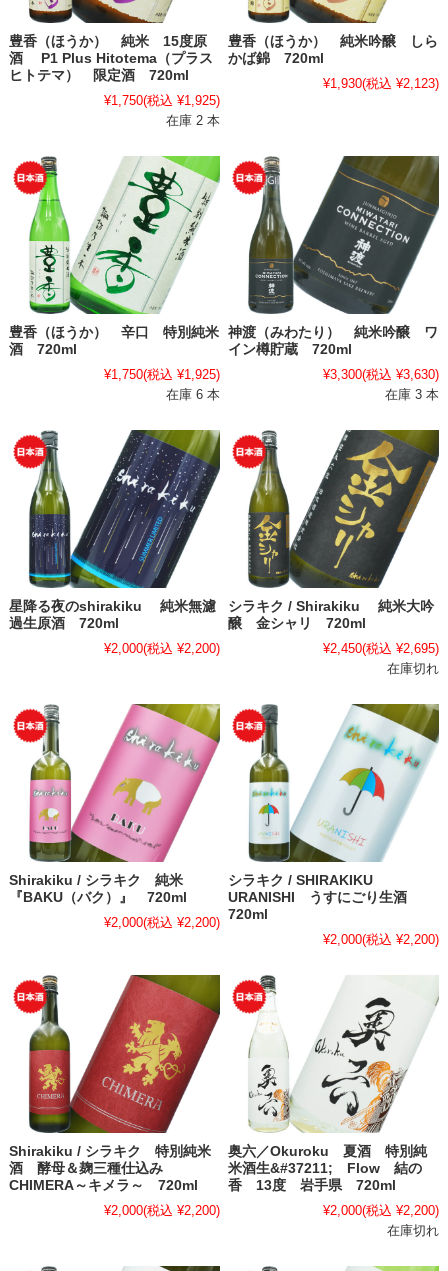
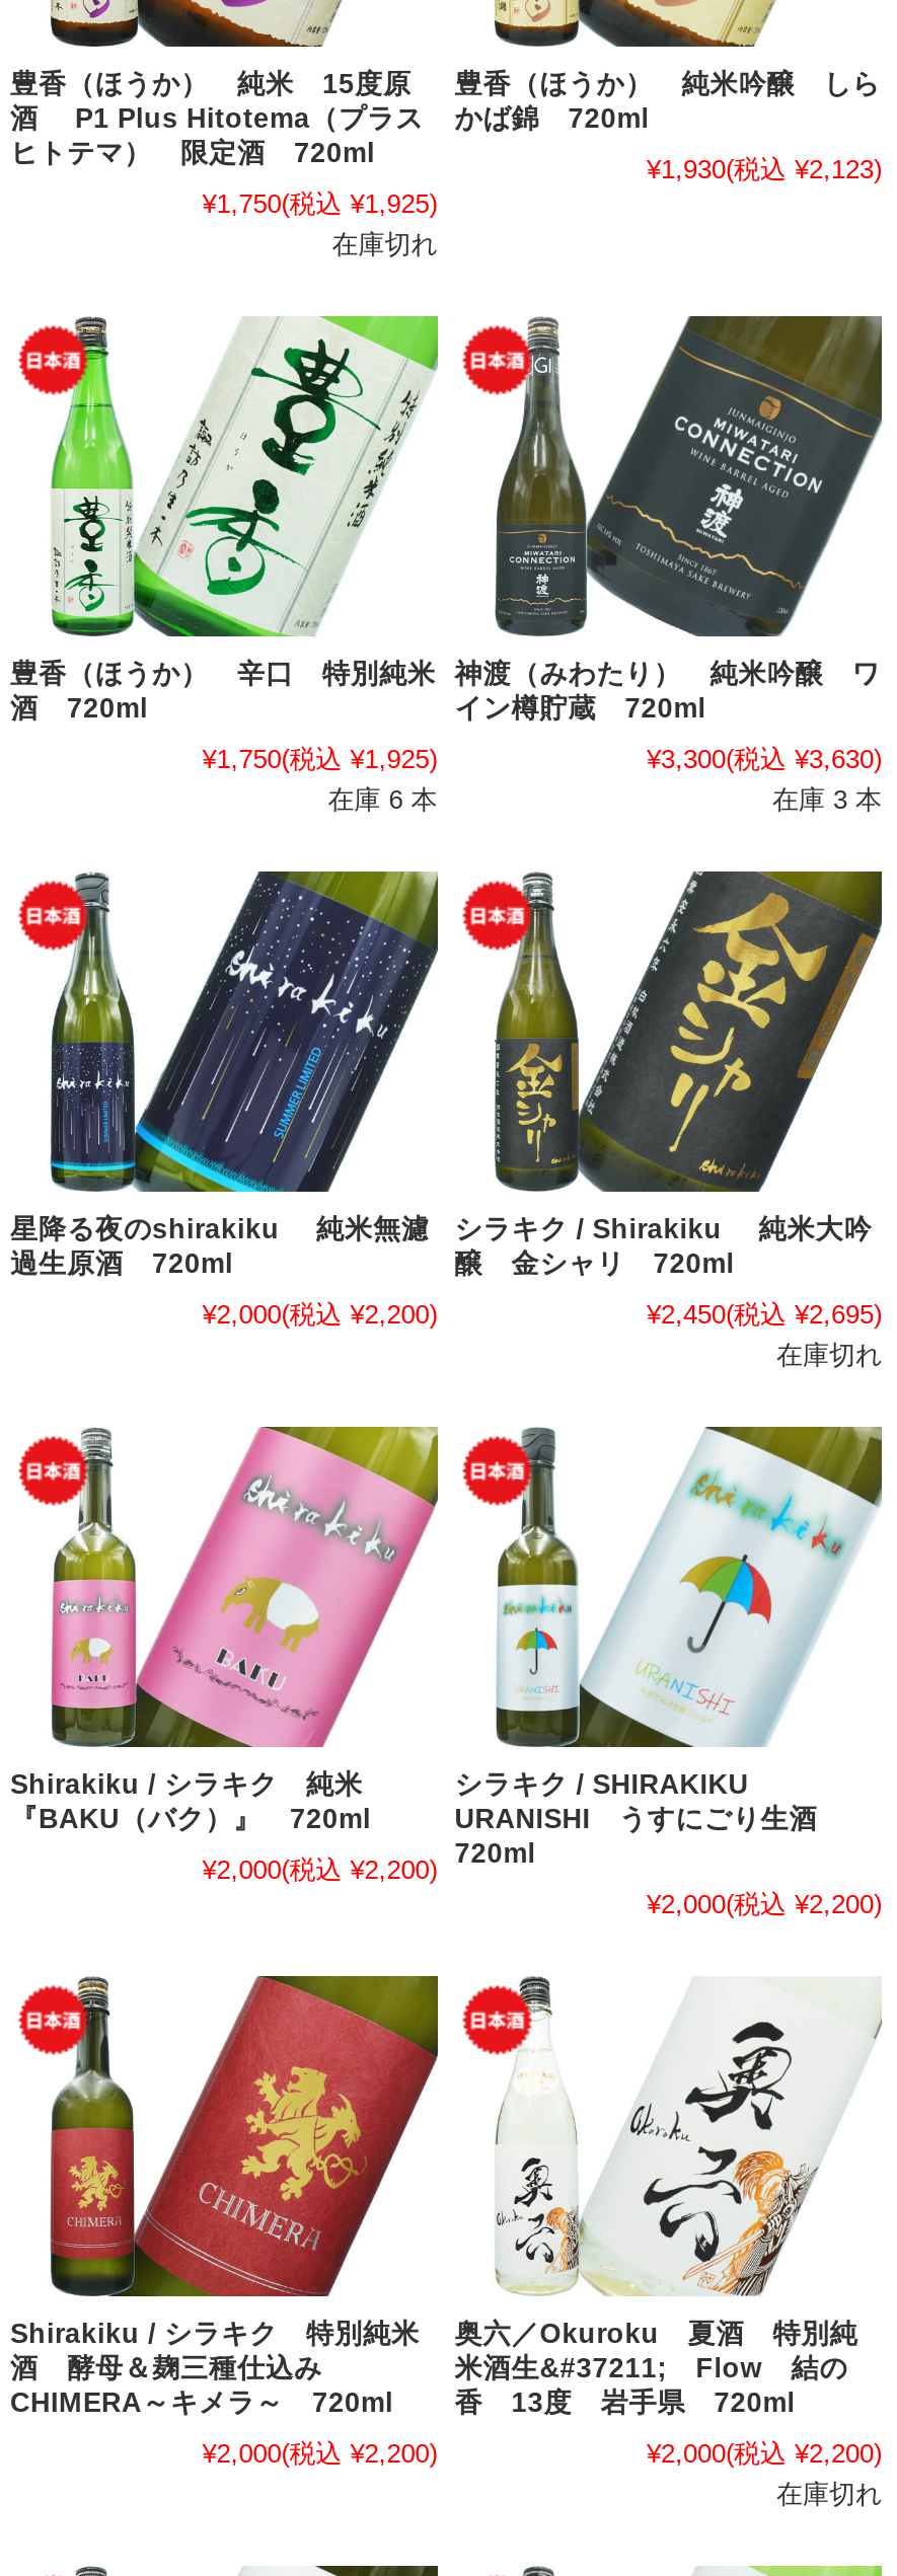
[166,113,220,128] 在庫 2 本 -> [332,229,437,259] 在庫切れ

